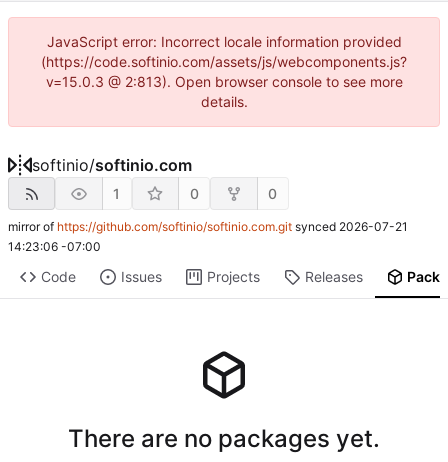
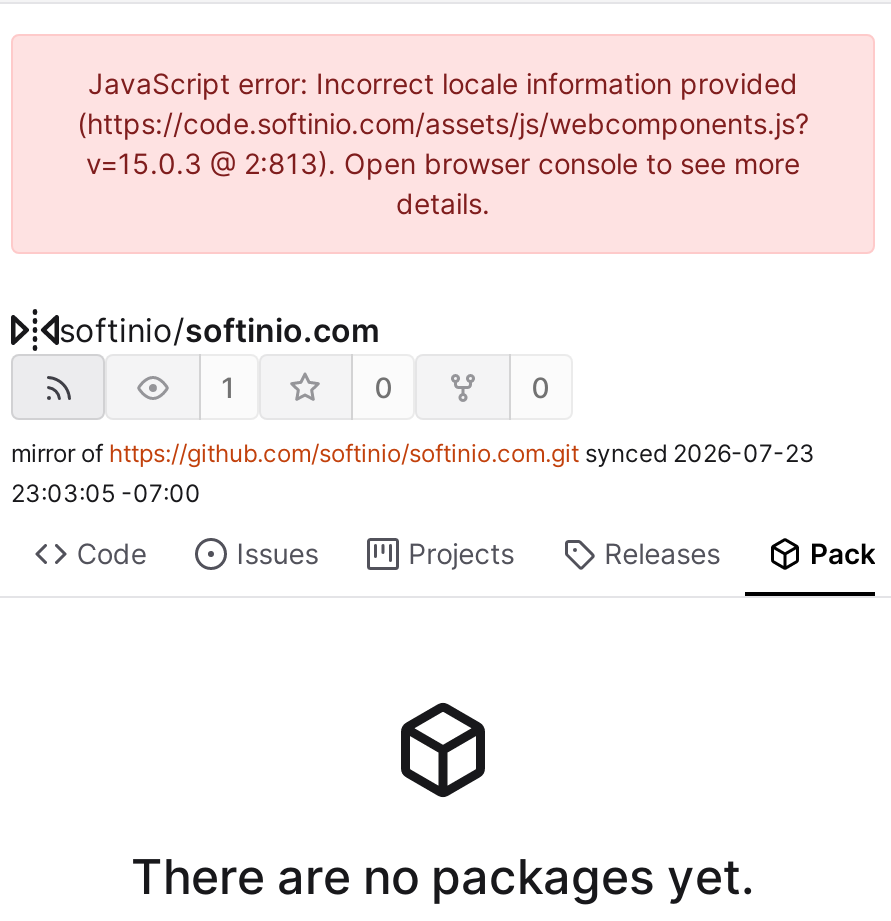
[8,219,408,234] mirror of https://github.com/softinio/softinio.com.git synced 2026-07-21 -> [11,439,815,469] mirror of https://github.com/softinio/softinio.com.git synced 2026-07-23
[8,239,101,254] 14:23:06 -07:00 -> [11,479,201,509] 23:03:05 -07:00

